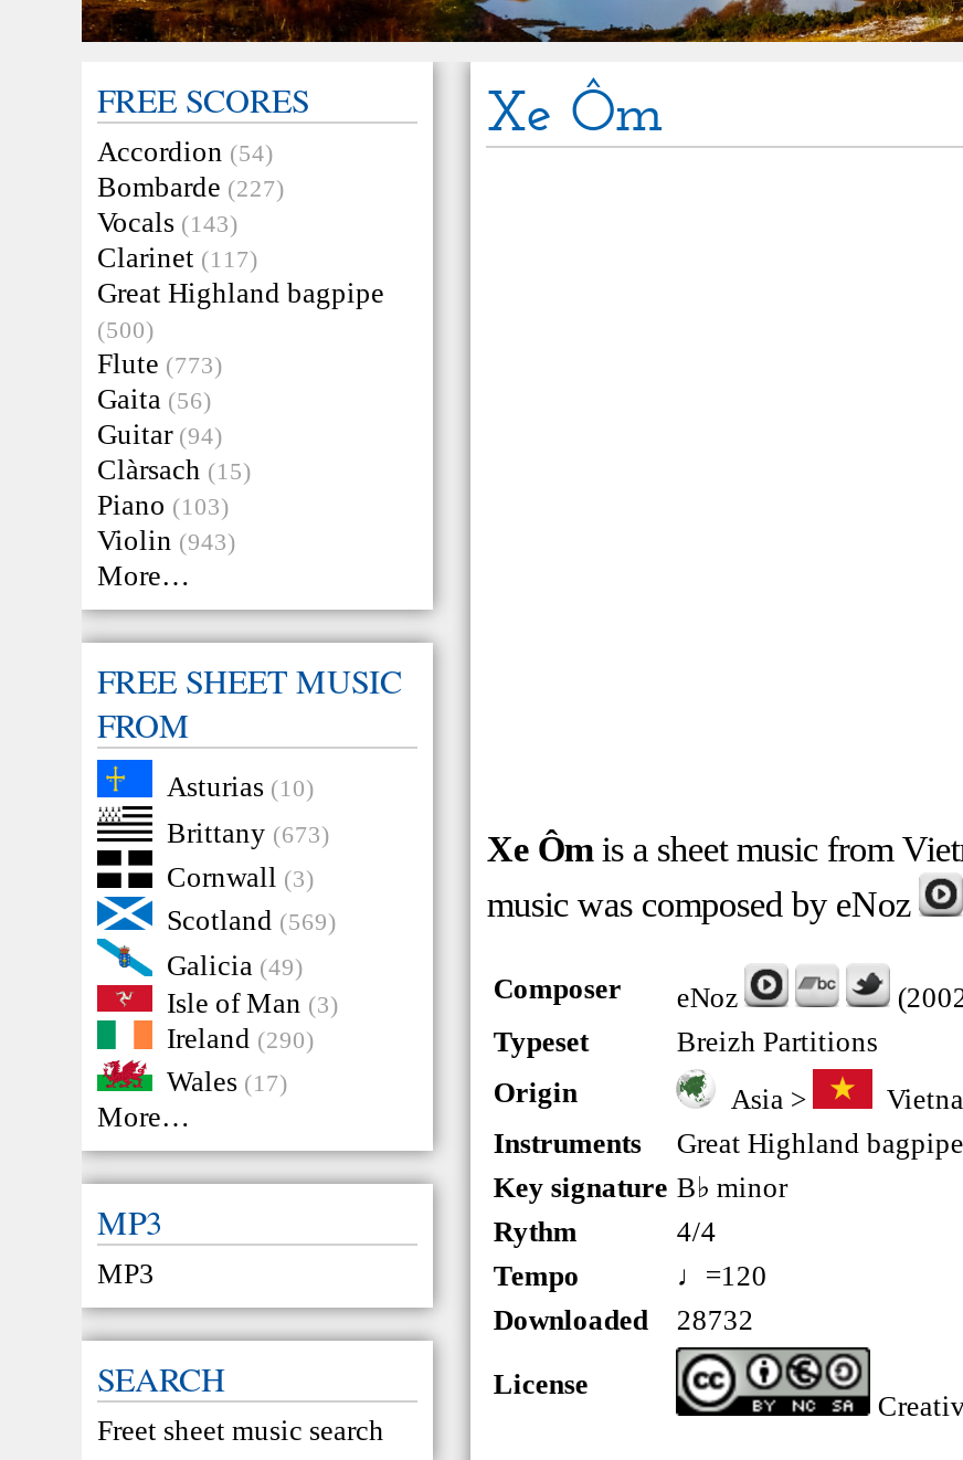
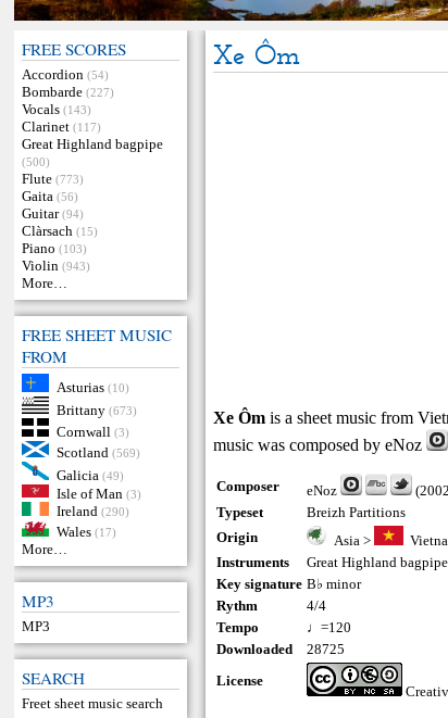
[493,1303,754,1336] Downloaded 28732 -> [217,641,345,657] Downloaded 28725

